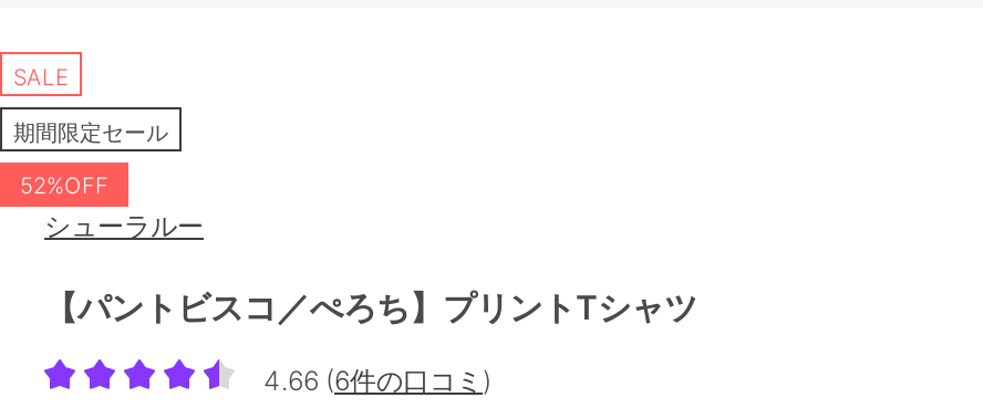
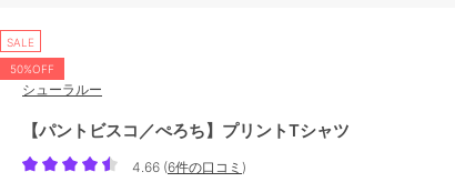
[13,118,168,197] 期間限定セール | 52%OFF -> [10,62,54,75] 50%OFF

